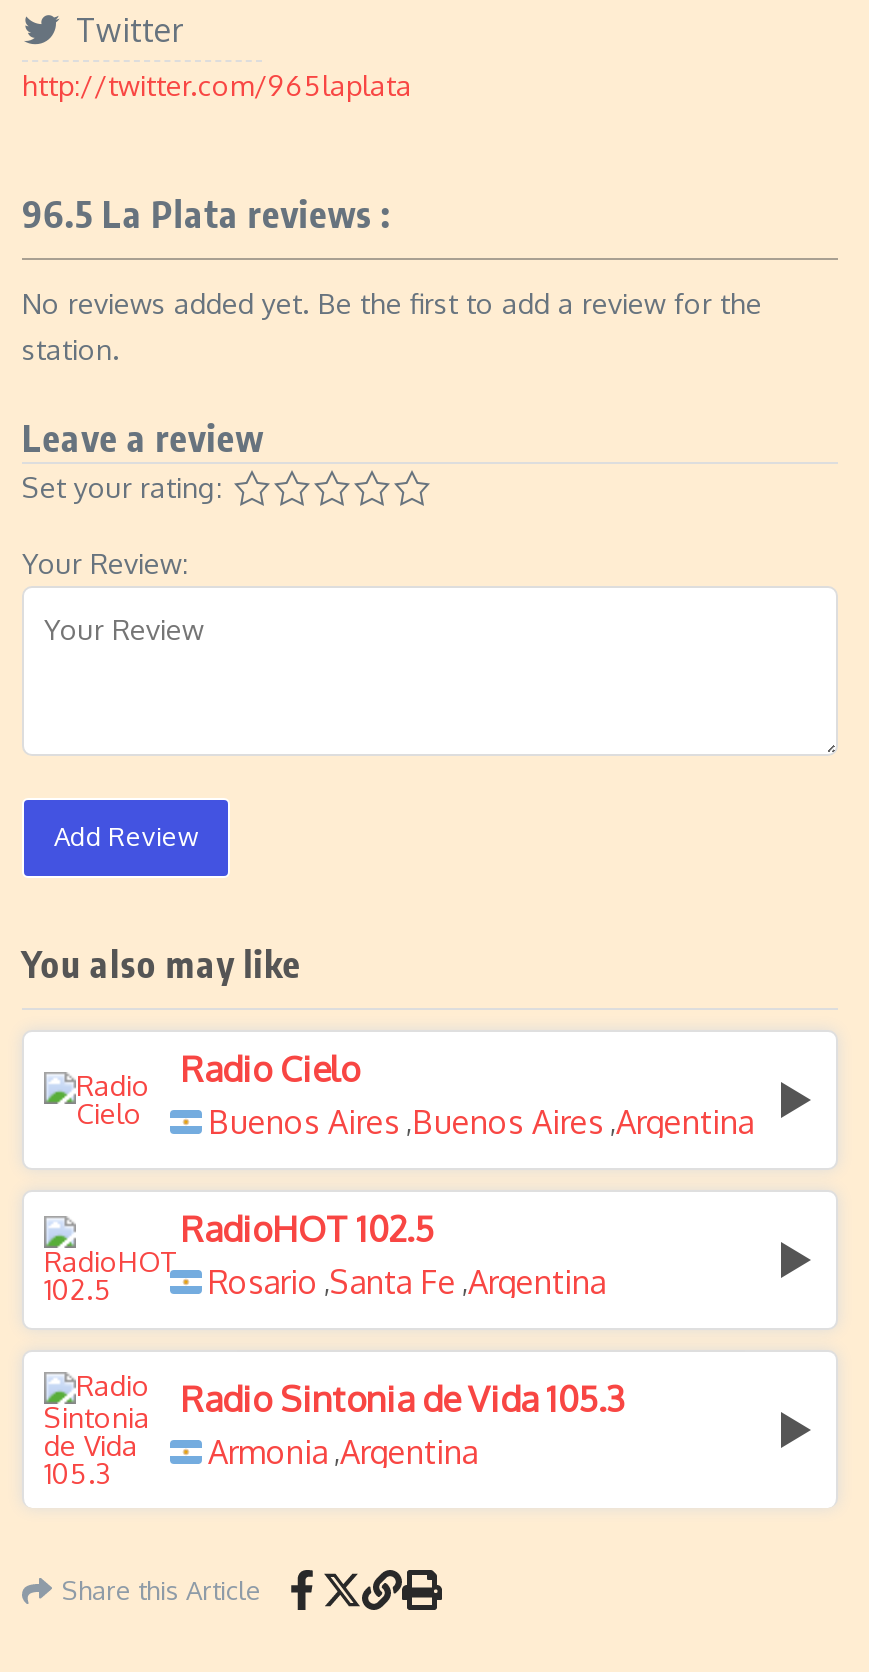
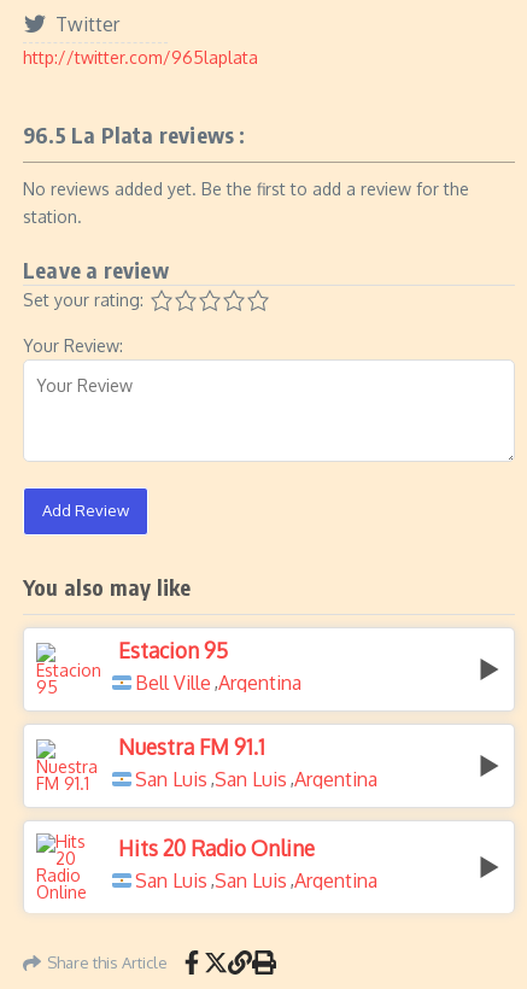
[42,1046,754,1142] [image] | Radio Cielo | Buenos Aires , Buenos Aires , Argentina -> [35,637,301,695] [image] | Estacion 95 | Bell Ville , Argentina
[180,1206,606,1302] RadioHOT 102.5 | Rosario , Santa Fe , Argentina -> [118,733,377,791] Nuestra FM 91.1 | San Luis , San Luis , Argentina
[44,1374,624,1484] [image] | Radio Sintonia de Vida 105.3 | Armonia , Argentina -> [36,835,377,900] [image] | Hits 20 Radio Online | San Luis , San Luis , Argentina

